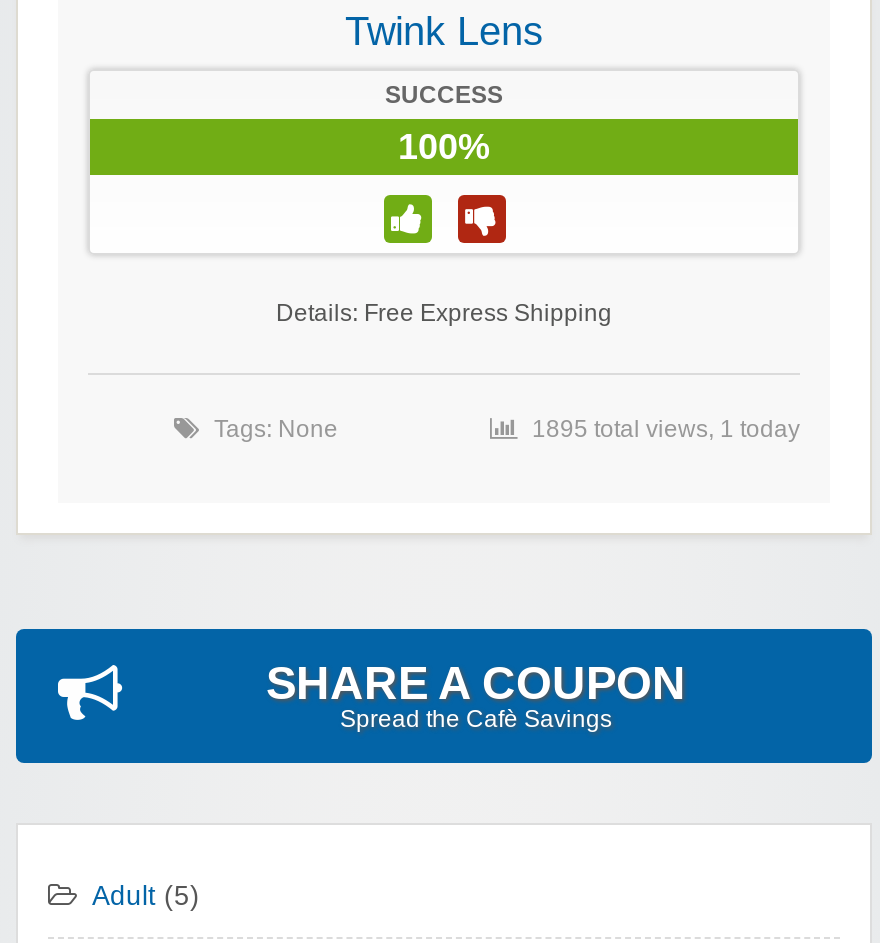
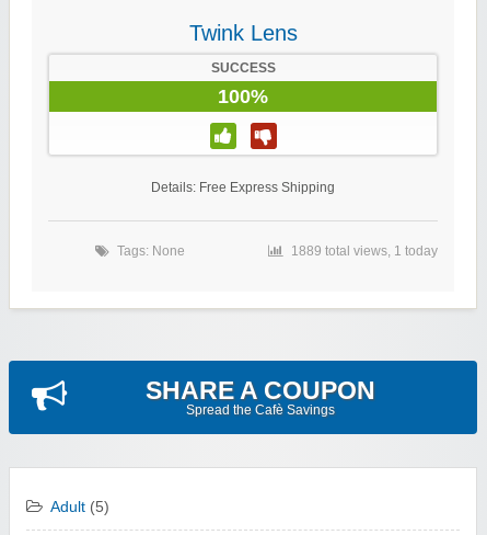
[532,415,800,443] 1895 total views, 1 today -> [291,244,438,259] 1889 total views, 1 today

